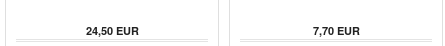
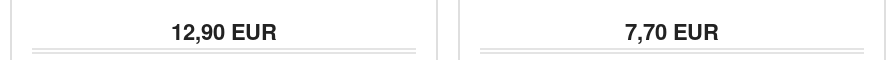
[85,23,138,38] 24,50 EUR -> [171,16,277,46] 12,90 EUR

